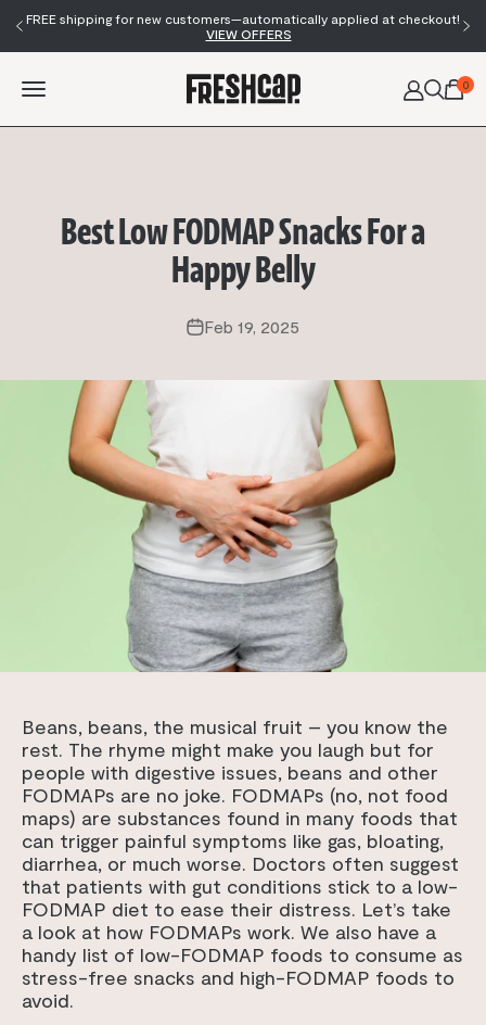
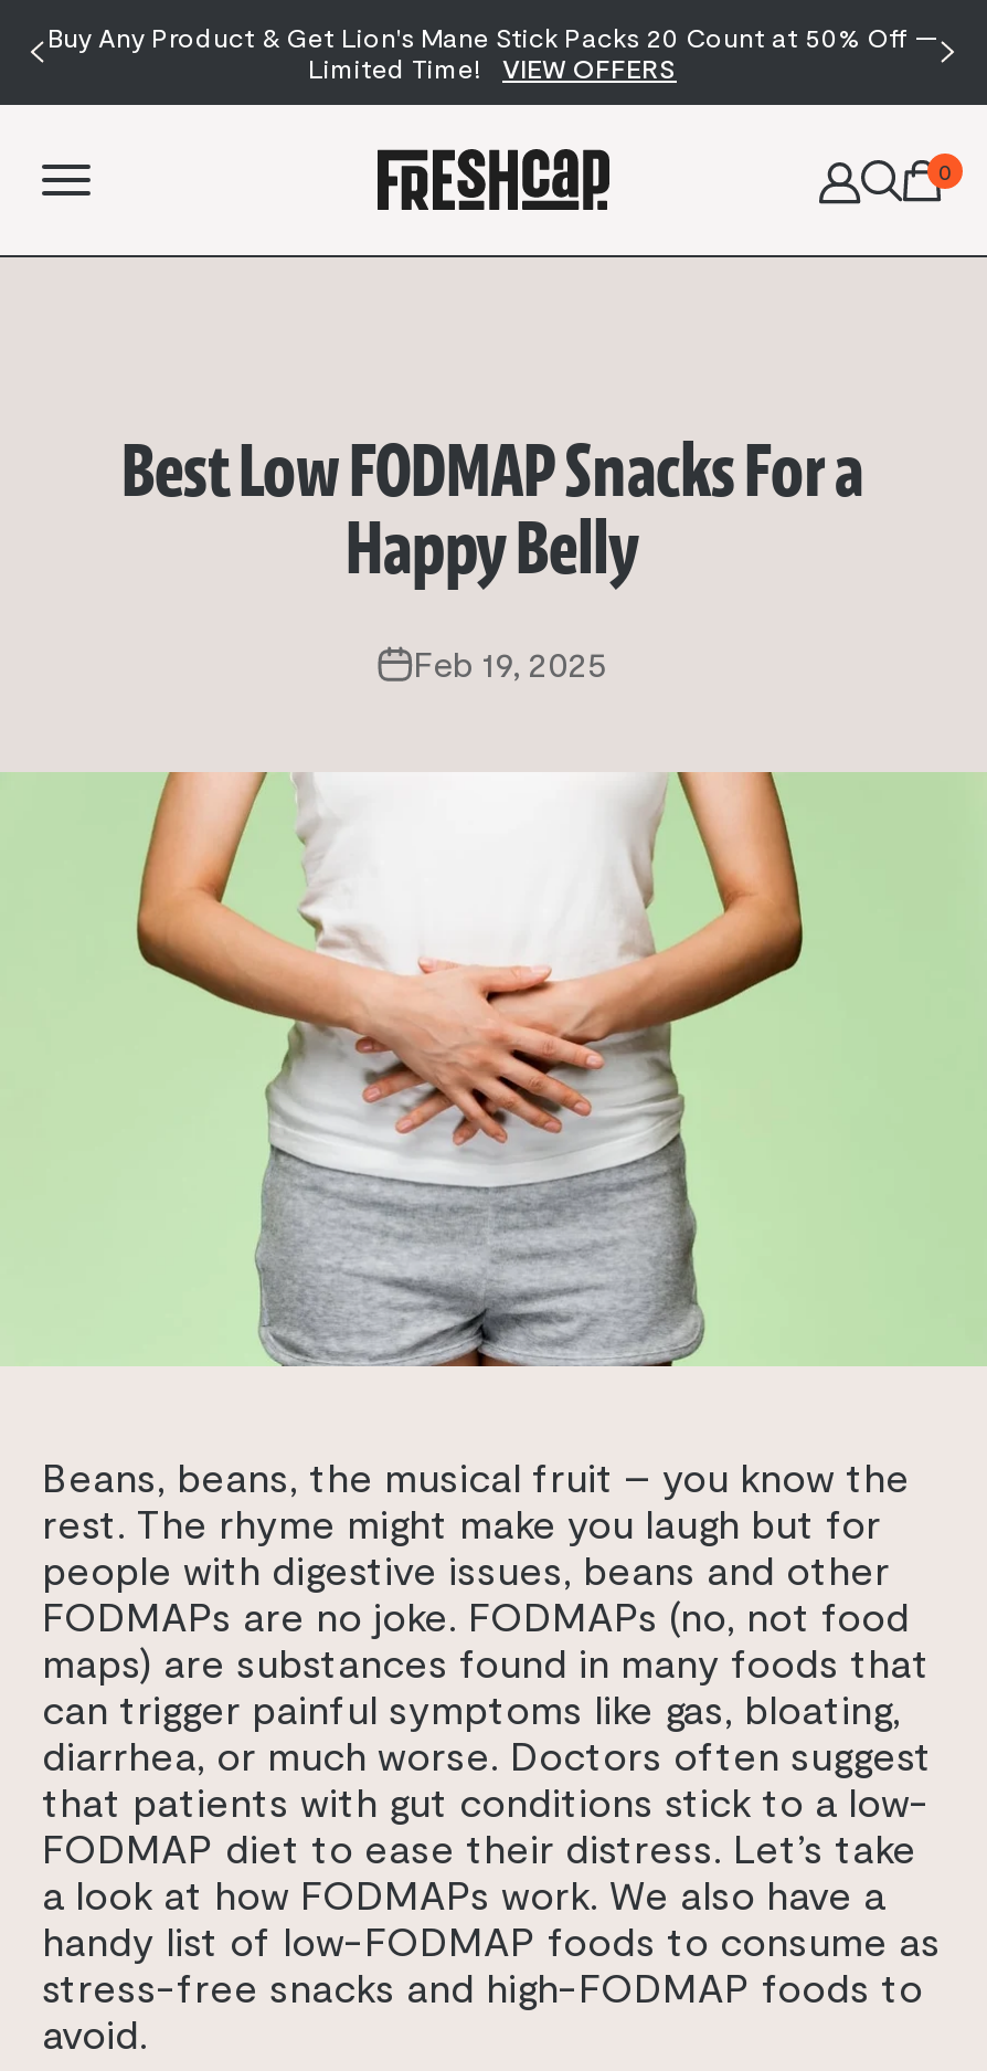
[26,11,460,26] FREE shipping for new customers—automatically applied at checkout! -> [47,21,937,83] Buy Any Product & Get Lion's Mane Stick Packs 20 Count at 50% Off — | Limited Time!

